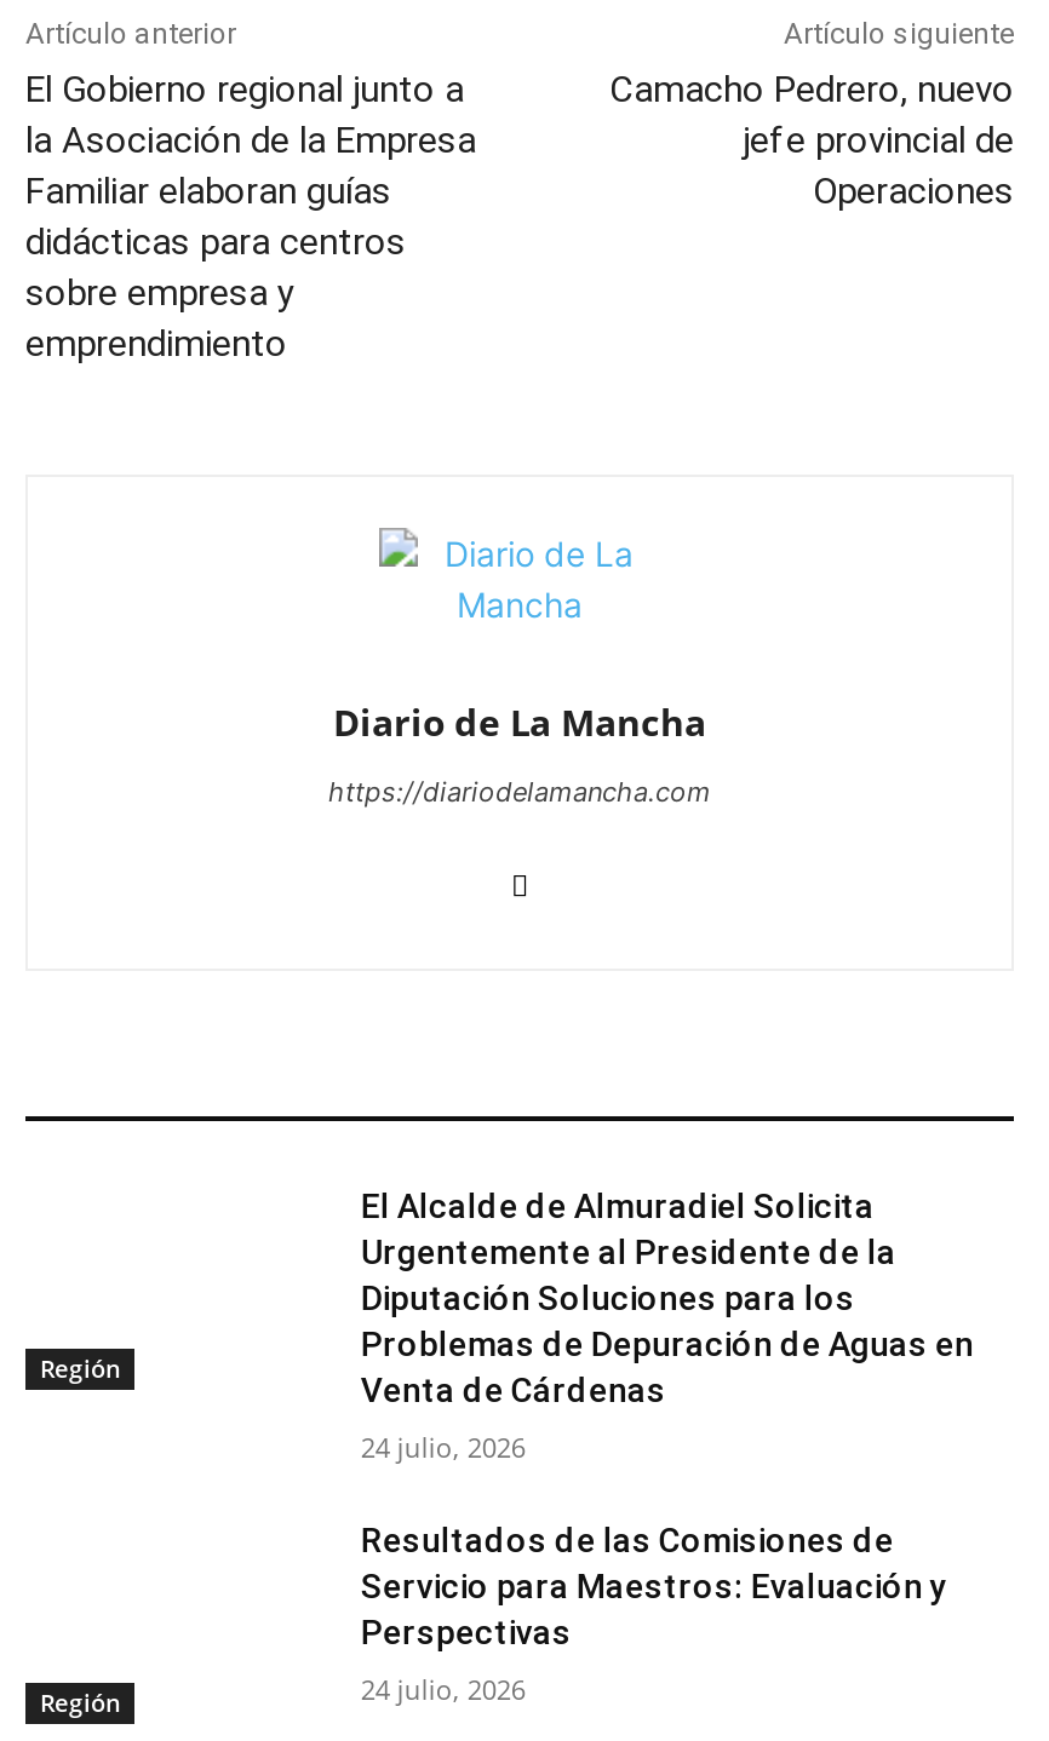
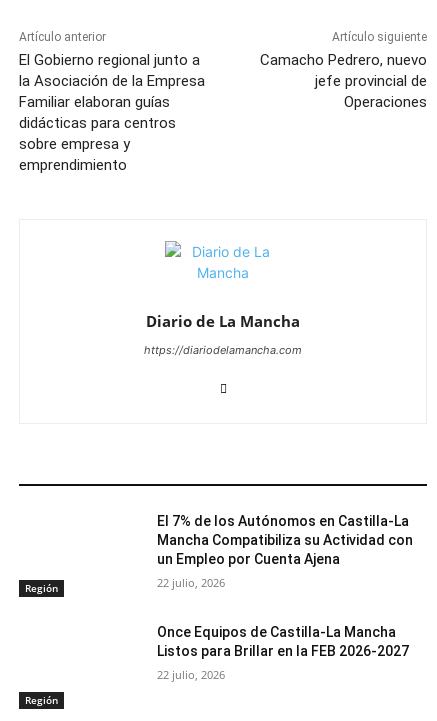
[361,1186,974,1409] El Alcalde de Almuradiel Solicita | Urgentemente al Presidente de la | Diputación Soluciones para los | Problemas de Depuración de Aguas en | Venta de Cárdenas -> [157,513,413,567] El 7% de los Autónomos en Castilla-La | Mancha Compatibiliza su Actividad con | un Empleo por Cuenta Ajena
[361,1428,525,1464] 24 julio, 2026 -> [157,575,225,590] 22 julio, 2026
[361,1520,947,1651] Resultados de las Comisiones de | Servicio para Maestros: Evaluación y | Perspectivas -> [157,624,409,659] Once Equipos de Castilla-La Mancha | Listos para Brillar en la FEB 2026-2027
[361,1670,525,1706] 24 julio, 2026 -> [157,667,225,682] 22 julio, 2026

